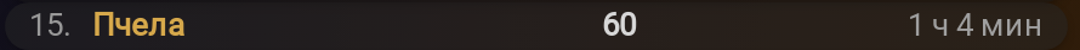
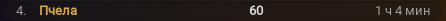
[29,7,184,43] 15. Пчела -> [16,3,77,18] 4. | Пчела

